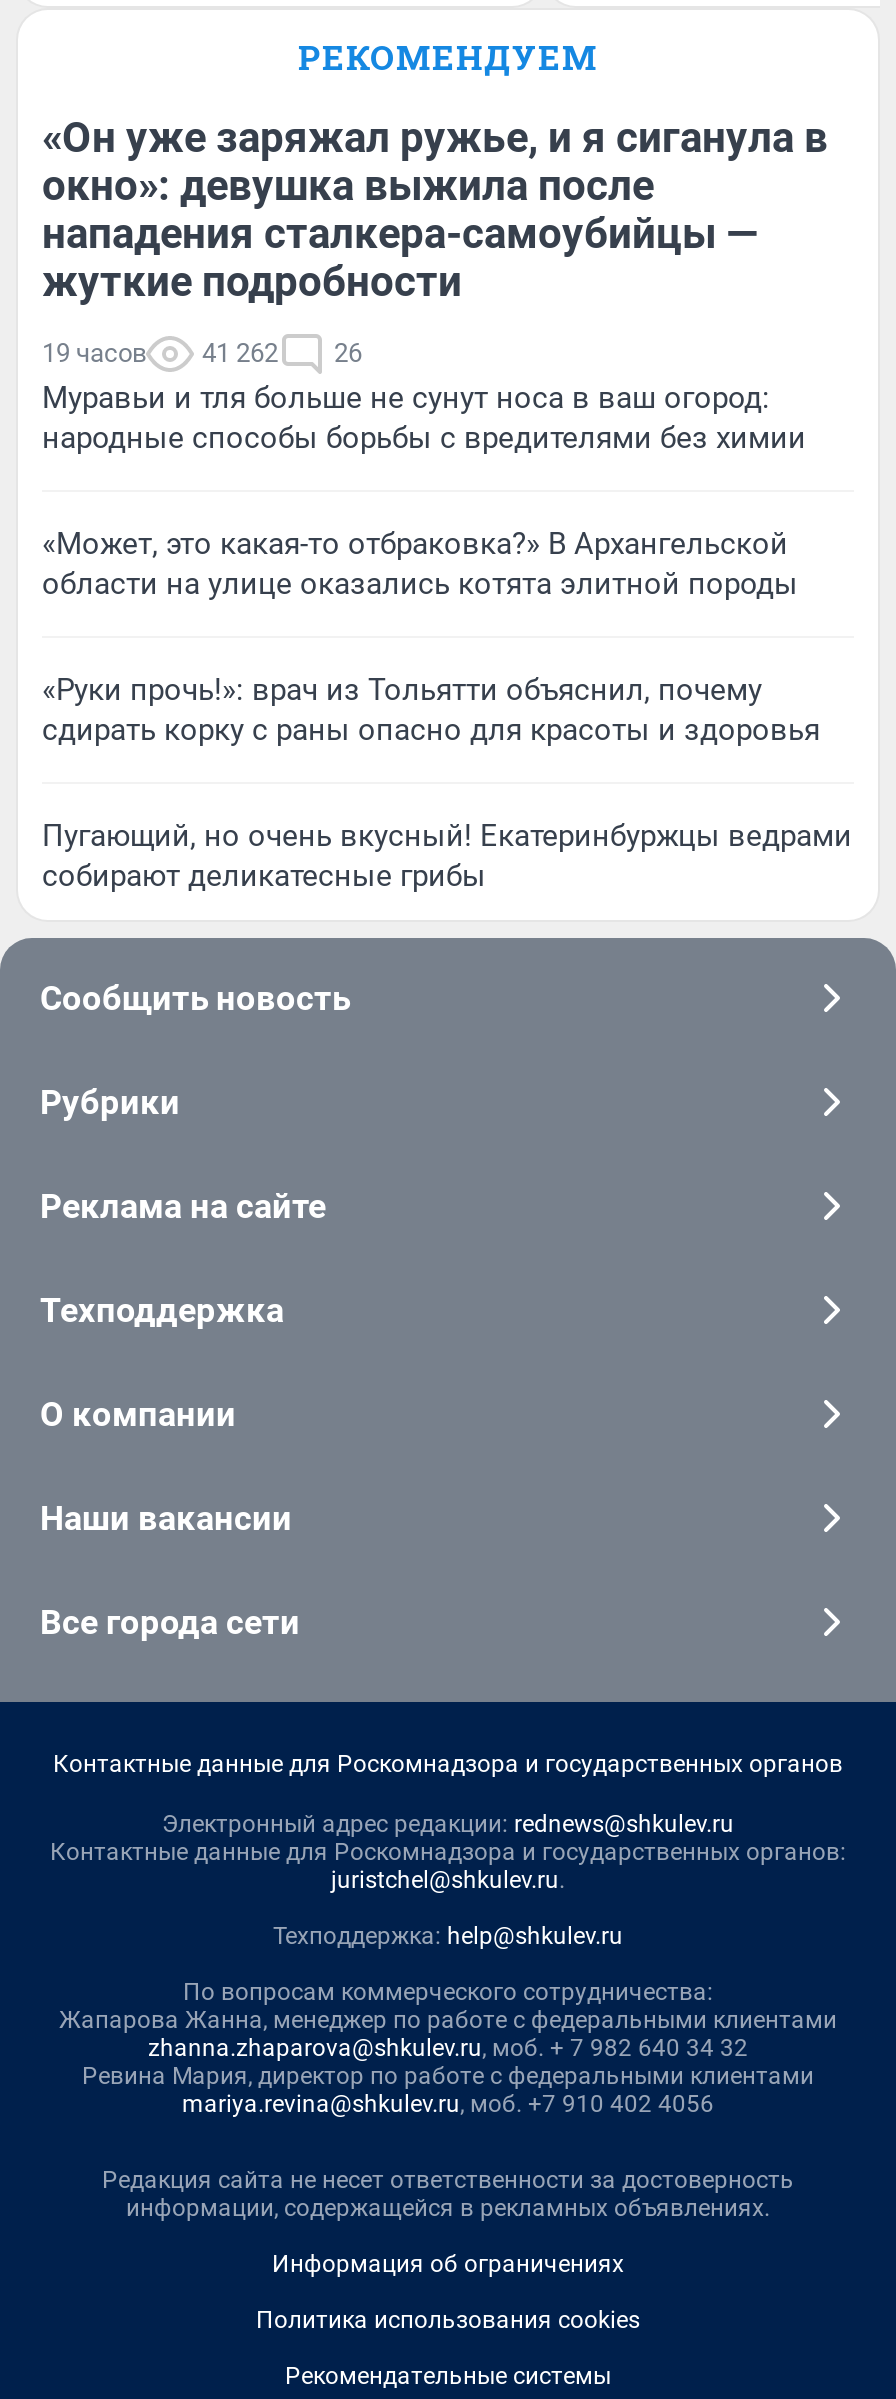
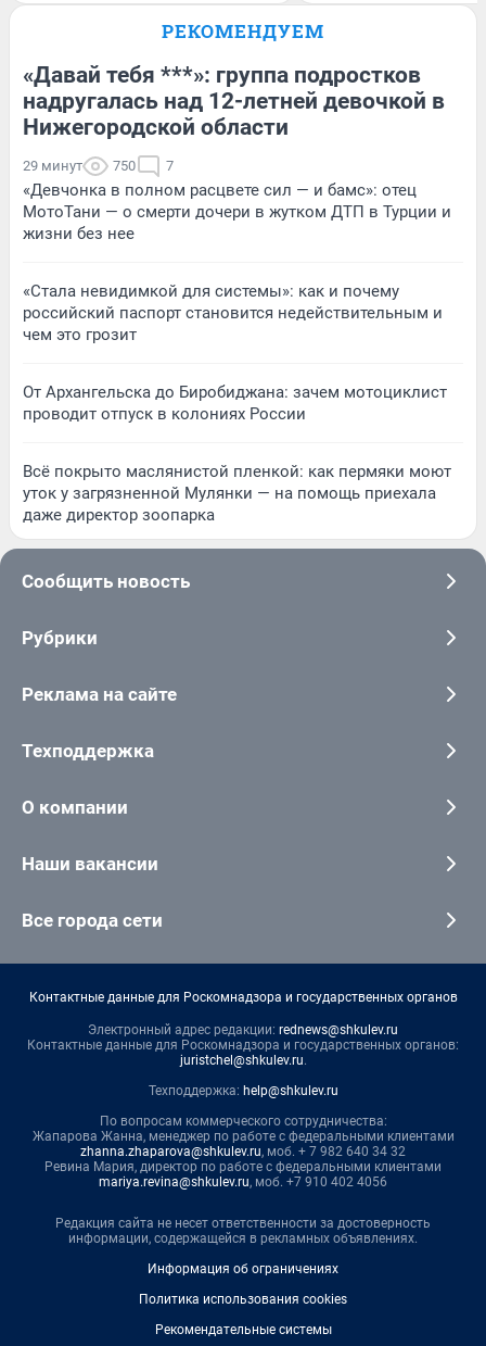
[42,113,828,305] «Он уже заряжал ружье, и я сиганула в | окно»: девушка выжила после | нападения сталкера-самоубийцы — | жуткие подробности -> [23,62,445,140] «Давай тебя ***»: группа подростков | надругалась над 12-летней девочкой в | Нижегородской области
[42,337,806,455] 19 часов | 41 262 | 26 | Муравьи и тля больше не сунут носа в ваш огород: | народные способы борьбы с вредителями без химии -> [23,157,451,243] 29 минут | 750 | 7 | «Девчонка в полном расцвете сил — и бамс»: отец | МотоТани — о смерти дочери в жутком ДТП в Турции и | жизни без нее
[42,525,798,601] «Может, это какая-то отбраковка?» В Архангельской | области на улице оказались котята элитной породы -> [23,281,443,344] «Стала невидимкой для системы»: как и почему | российский паспорт становится недействительным и | чем это грозит
[42,671,820,747] «Руки прочь!»: врач из Тольятти объяснил, почему | сдирать корку с раны опасно для красоты и здоровья -> [23,382,447,423] От Архангельска до Биробиджана: зачем мотоциклист | проводит отпуск в колониях России
[42,817,852,893] Пугающий, но очень вкусный! Екатеринбуржцы ведрами | собирают деликатесные грибы -> [23,461,451,524] Всё покрыто маслянистой пленкой: как пермяки моют | уток у загрязненной Мулянки — на помощь приехала | даже директор зоопарка

